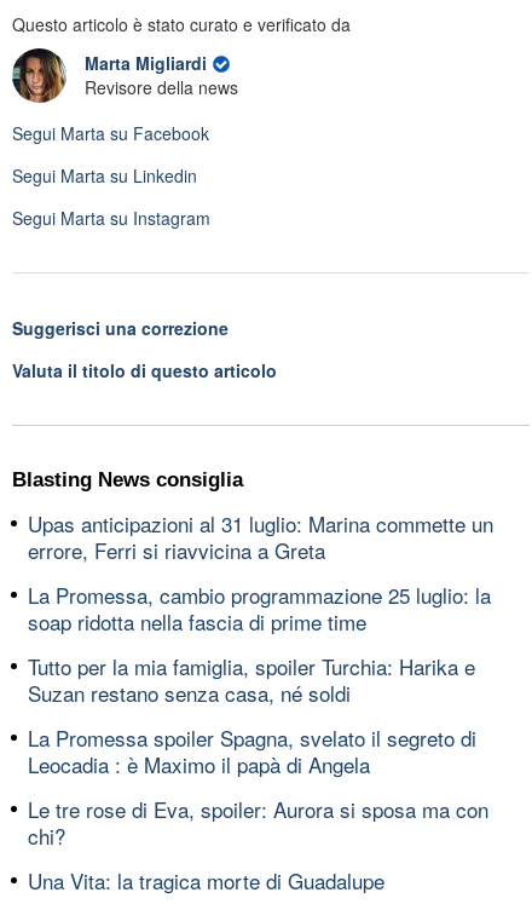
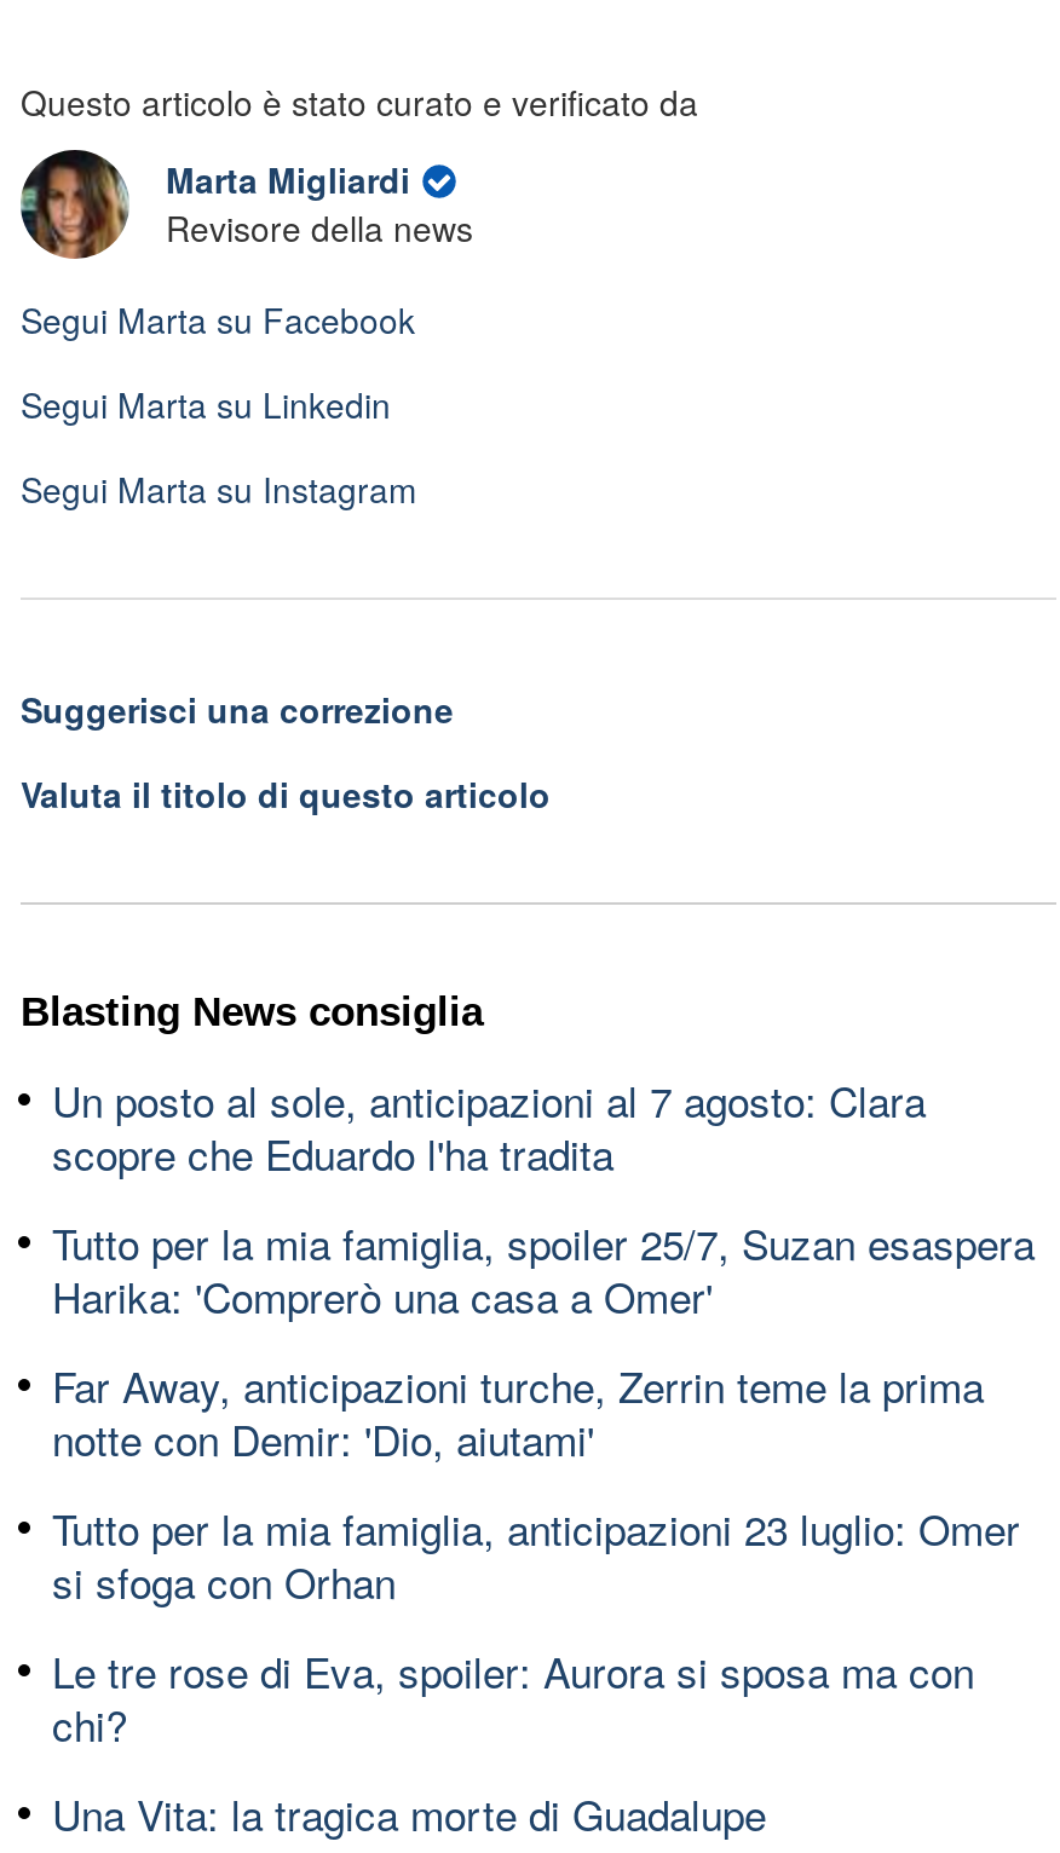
[28,508,493,565] Upas anticipazioni al 31 luglio: Marina commette un | errore, Ferri si riavvicina a Greta -> [52,1068,926,1182] Un posto al sole, anticipazioni al 7 agosto: Clara | scopre che Eduardo l'ha tradita
[28,579,491,636] La Promessa, cambio programmazione 25 luglio: la | soap ridotta nella fascia di prime time -> [52,1211,1035,1324] Tutto per la mia famiglia, spoiler 25/7, Suzan esaspera | Harika: 'Comprerò una casa a Omer'
[28,650,475,707] Tutto per la mia famiglia, spoiler Turchia: Harika e | Suzan restano senza casa, né soldi -> [52,1353,984,1467] Far Away, anticipazioni turche, Zerrin teme la prima | notte con Demir: 'Dio, aiutami'
[28,722,476,779] La Promessa spoiler Spagna, svelato il segreto di | Leocadia : è Maximo il papà di Angela -> [52,1496,1020,1610] Tutto per la mia famiglia, anticipazioni 23 luglio: Omer | si sfoga con Orhan

